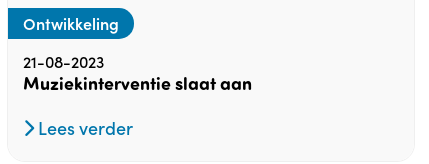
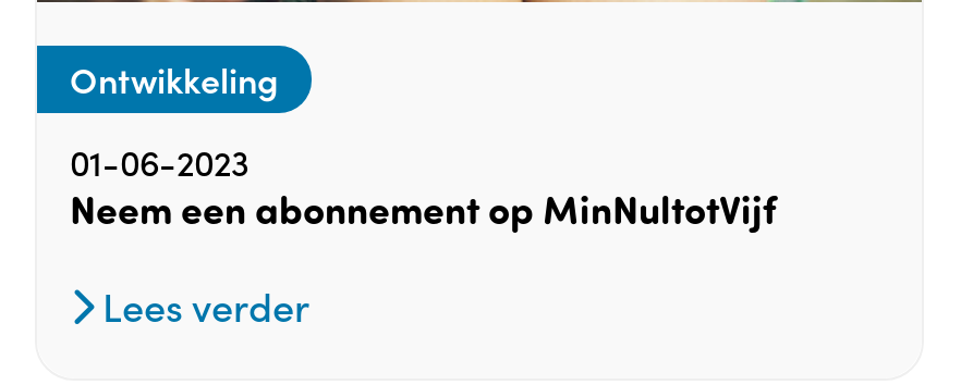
[23,50,252,95] 21-08-2023 | Muziekinterventie slaat aan -> [70,136,776,234] 01-06-2023 | Neem een abonnement op MinNultotVijf

